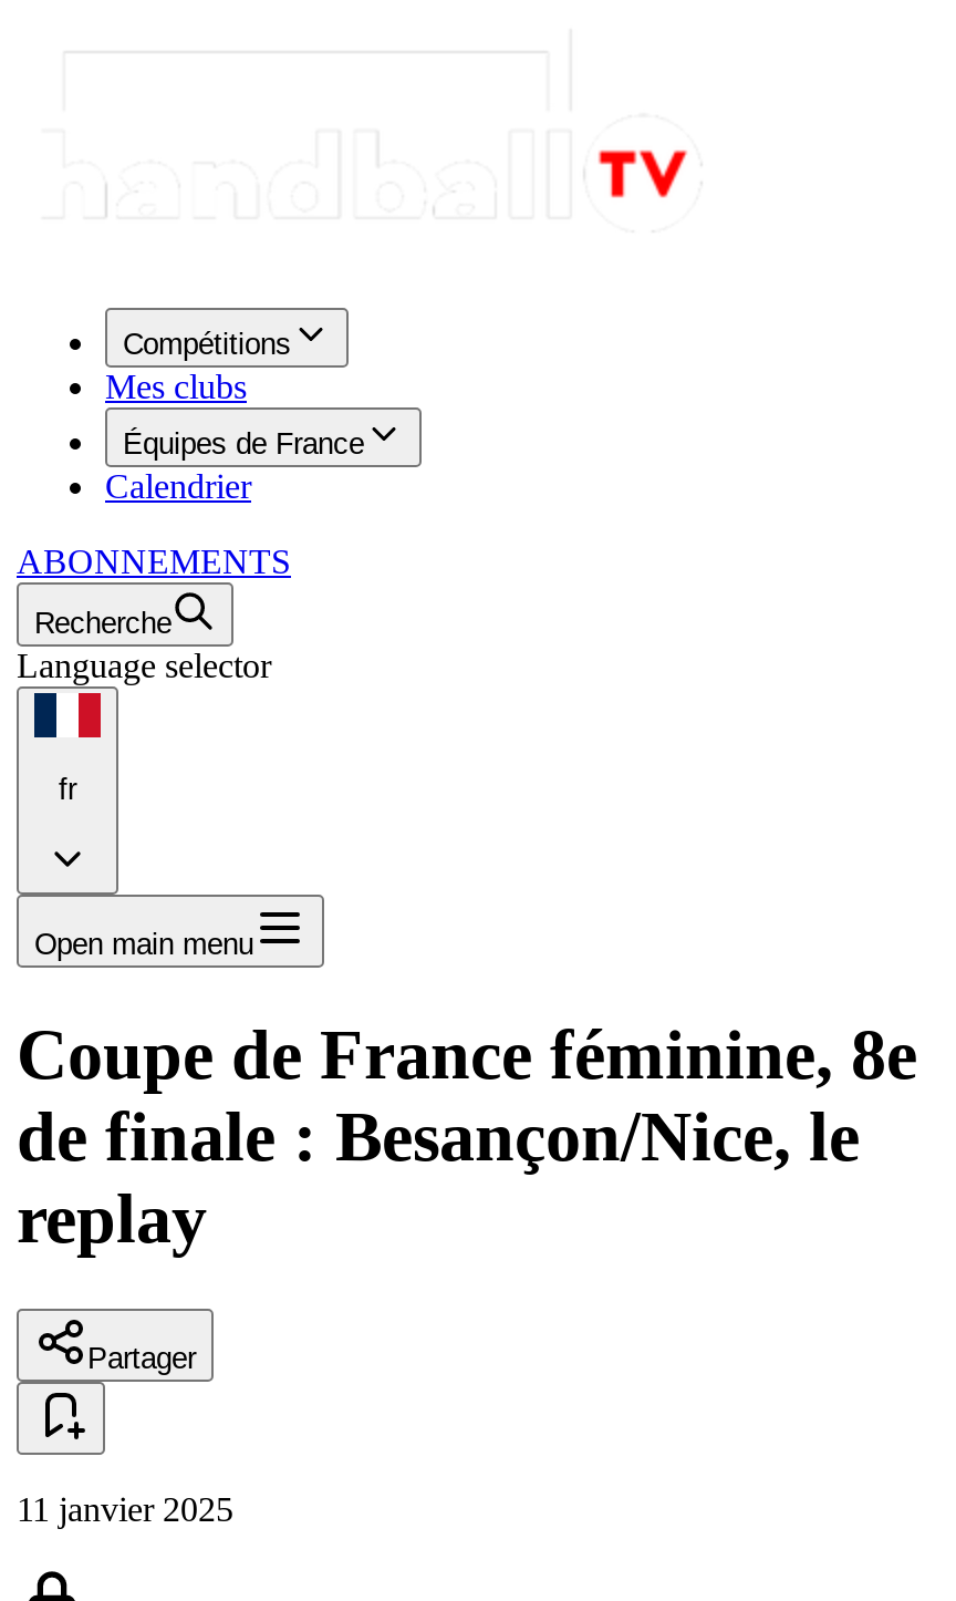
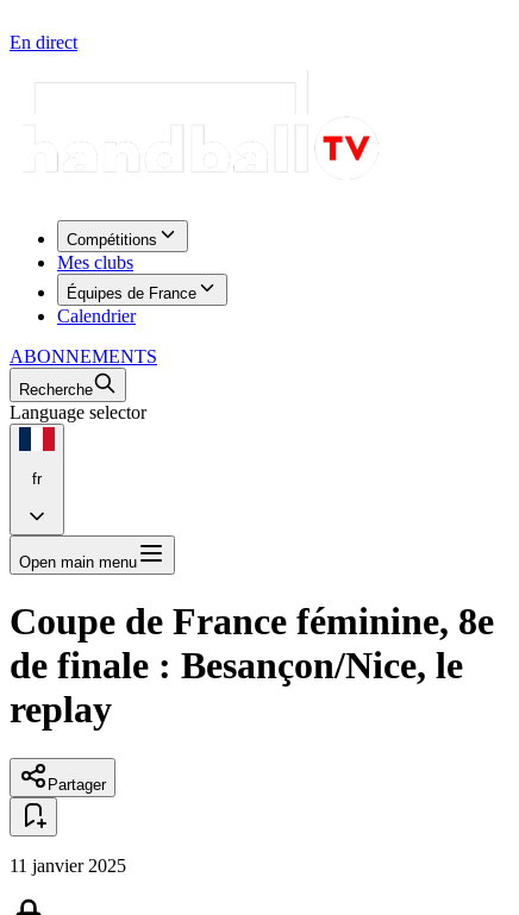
none -> [10,32,77,52] En direct

